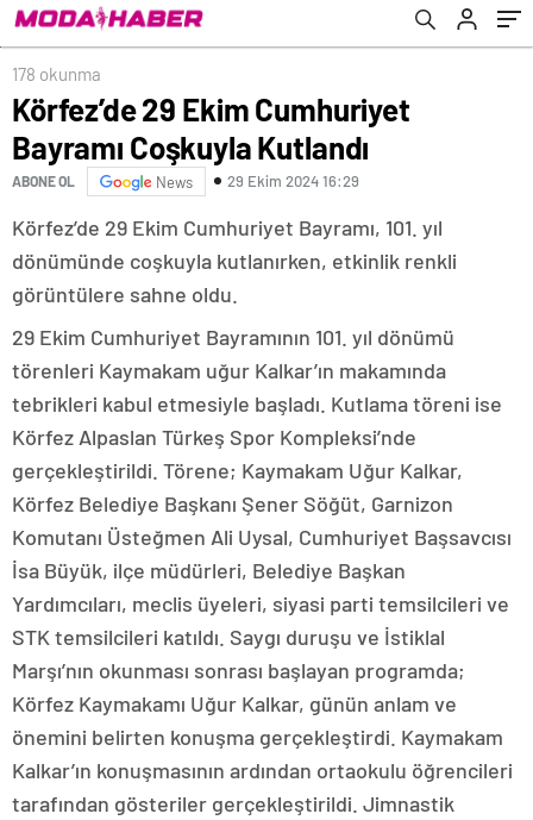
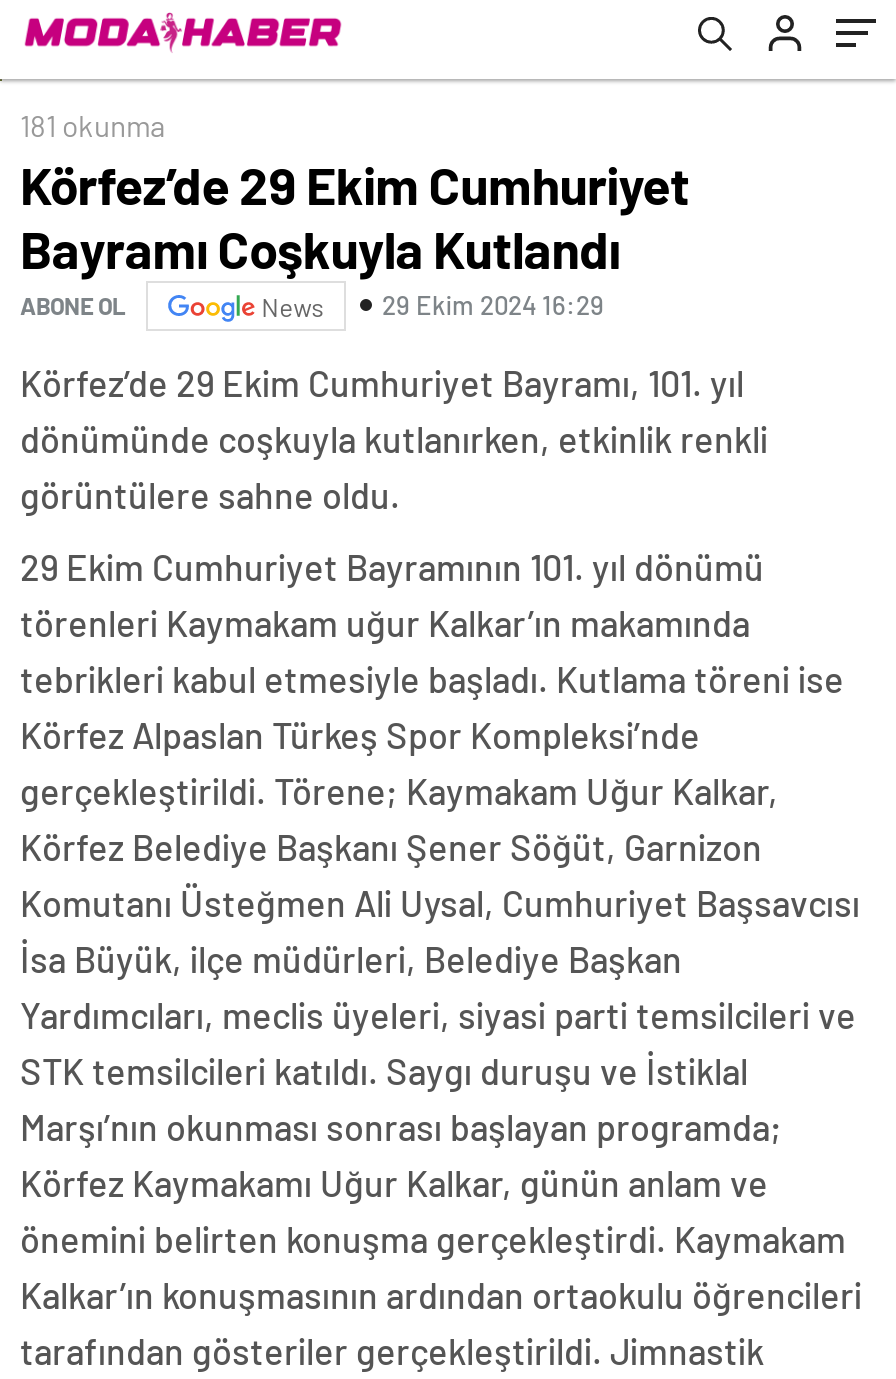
[12,63,101,84] 178 okunma -> [20,106,166,142] 181 okunma

